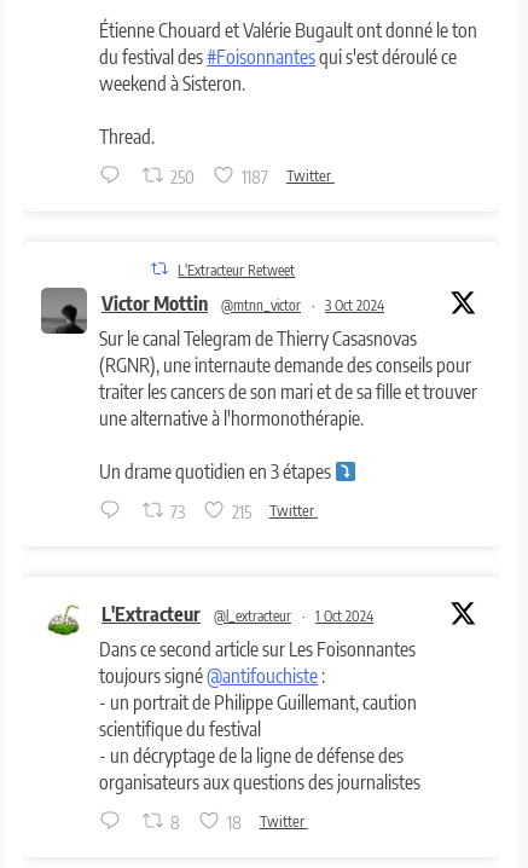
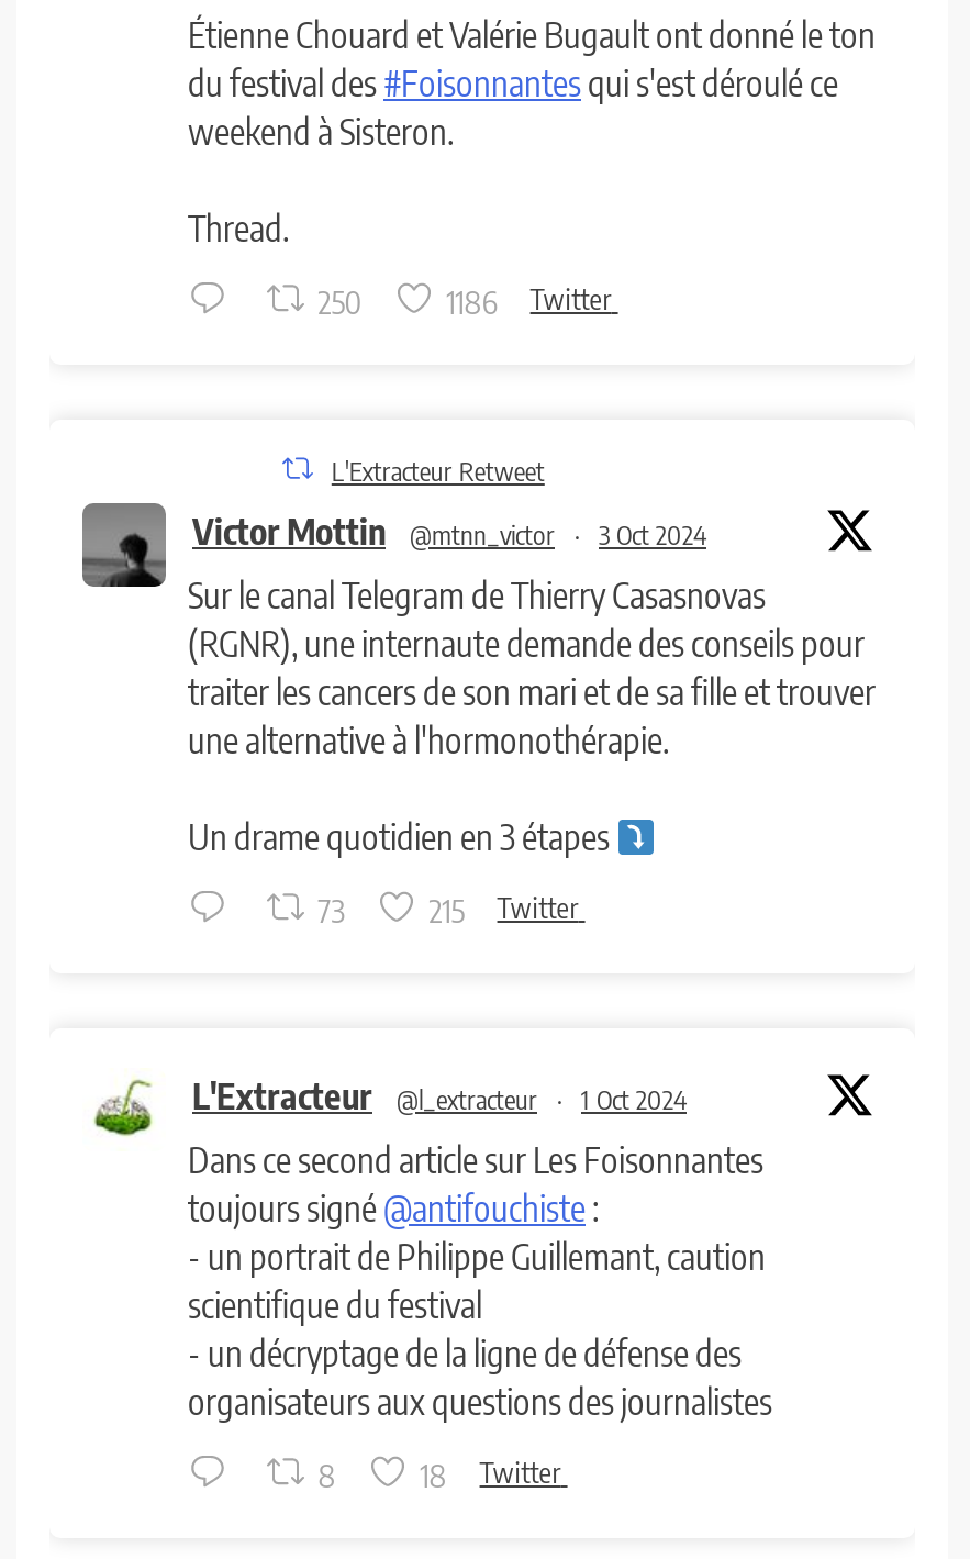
[241,165,331,187] 1187 Twitter -> [447,280,611,320] 1186 Twitter

